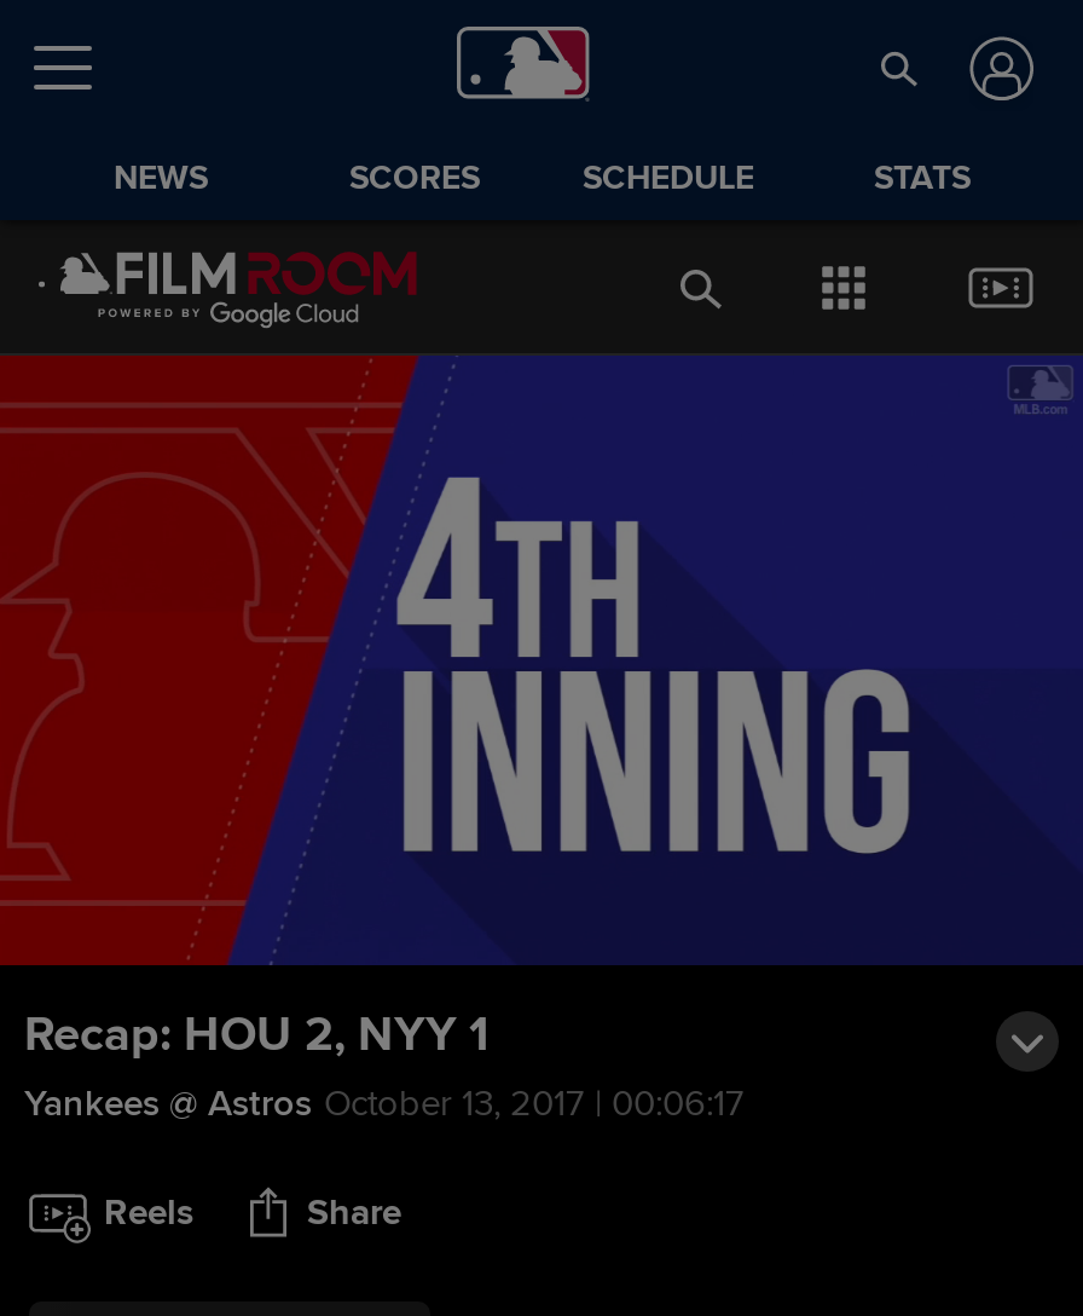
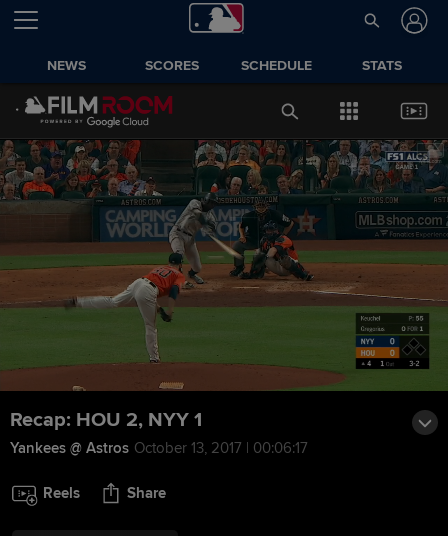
[7,353,1076,968] [image] -> [3,139,445,392] [image]

